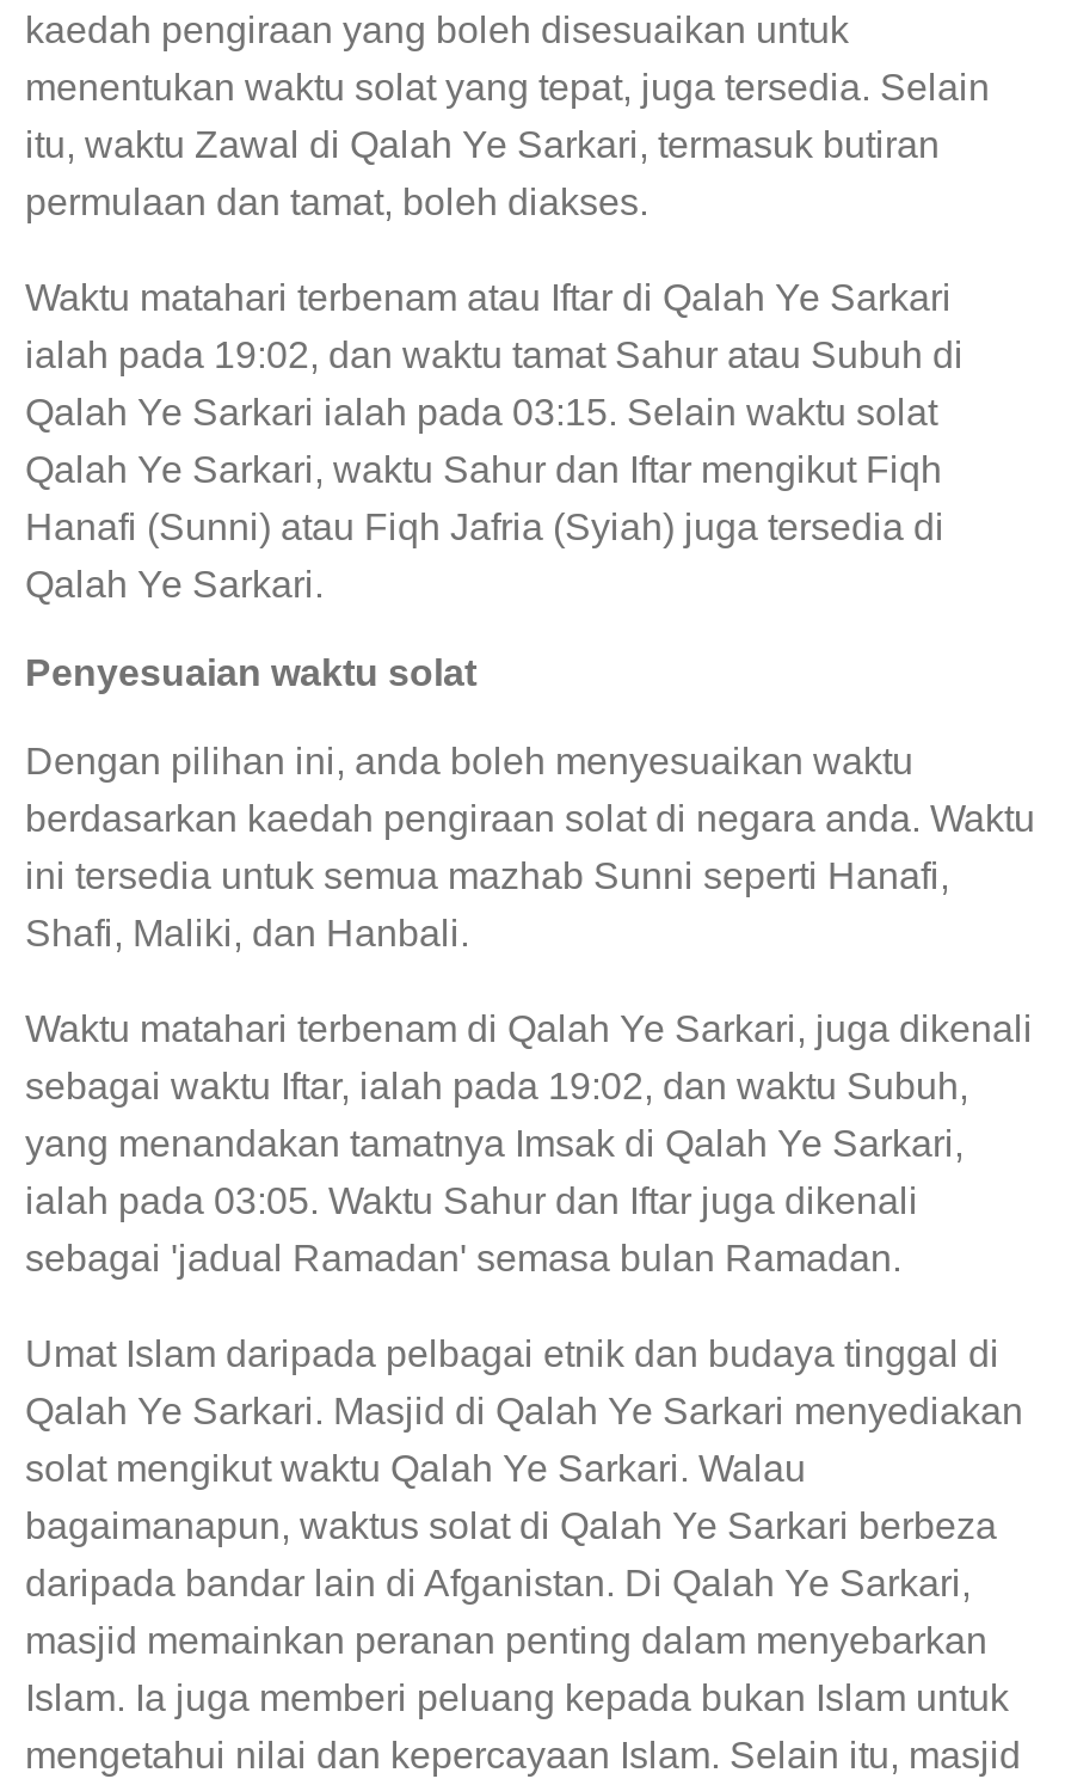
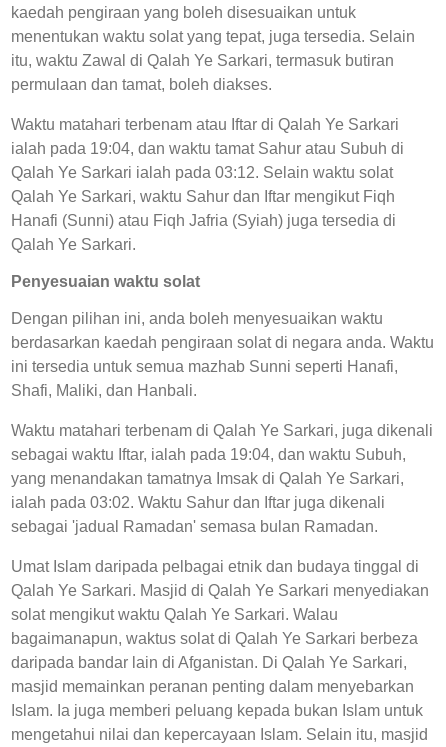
[25,335,964,376] ialah pada 19:02, dan waktu tamat Sahur atau Subuh di -> [11,140,404,157] ialah pada 19:04, dan waktu tamat Sahur atau Subuh di
[25,393,937,433] Qalah Ye Sarkari ialah pada 03:15. Selain waktu solat -> [11,164,393,181] Qalah Ye Sarkari ialah pada 03:12. Selain waktu solat
[25,1066,968,1107] sebagai waktu Iftar, ialah pada 19:02, dan waktu Subuh, -> [11,446,406,463] sebagai waktu Iftar, ialah pada 19:04, dan waktu Subuh,
[25,1181,918,1222] ialah pada 03:05. Waktu Sahur dan Iftar juga dikenali -> [11,494,385,511] ialah pada 03:02. Waktu Sahur dan Iftar juga dikenali

